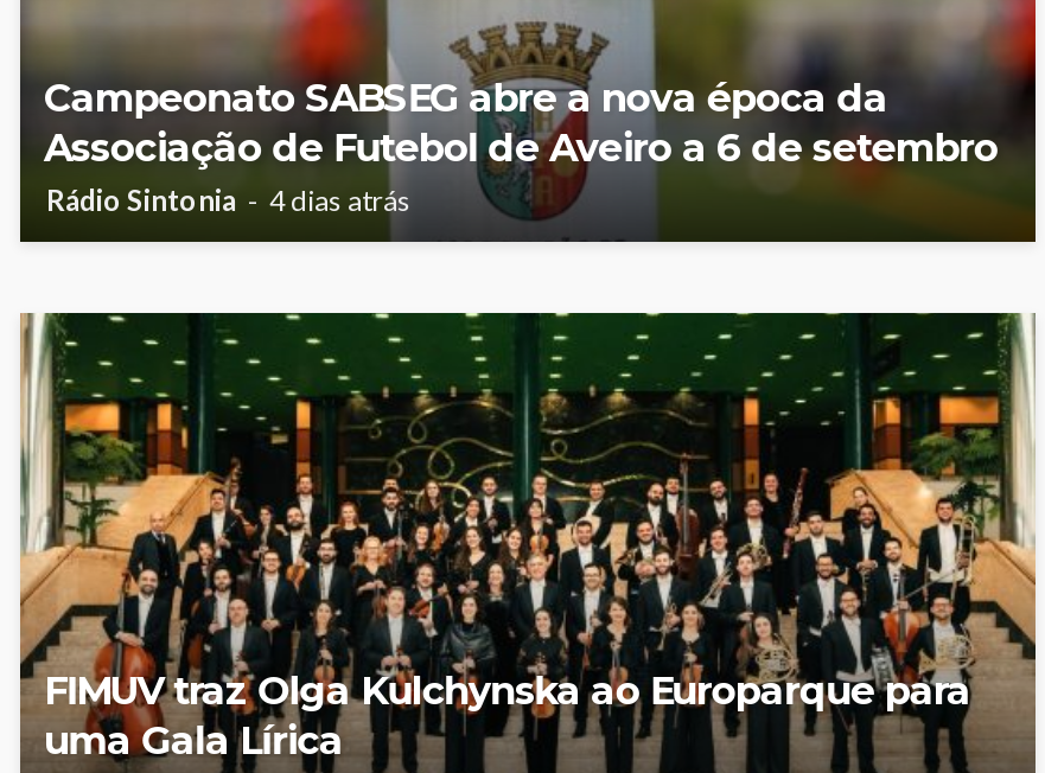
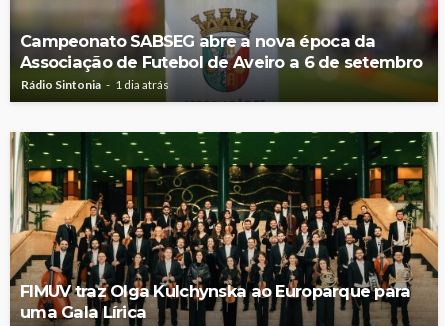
[46,183,412,219] Rádio Sintonia 4 dias atrás -> [21,77,169,92] Rádio Sintonia 1 dia atrás

